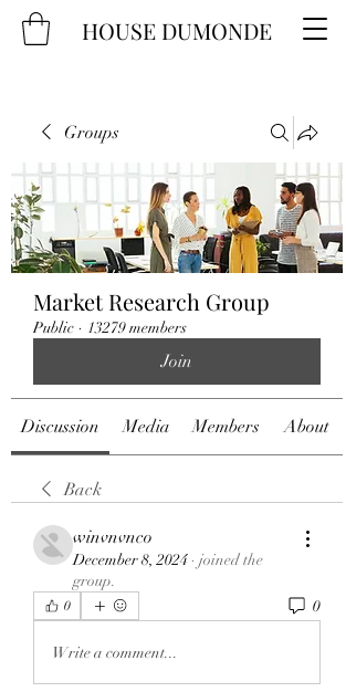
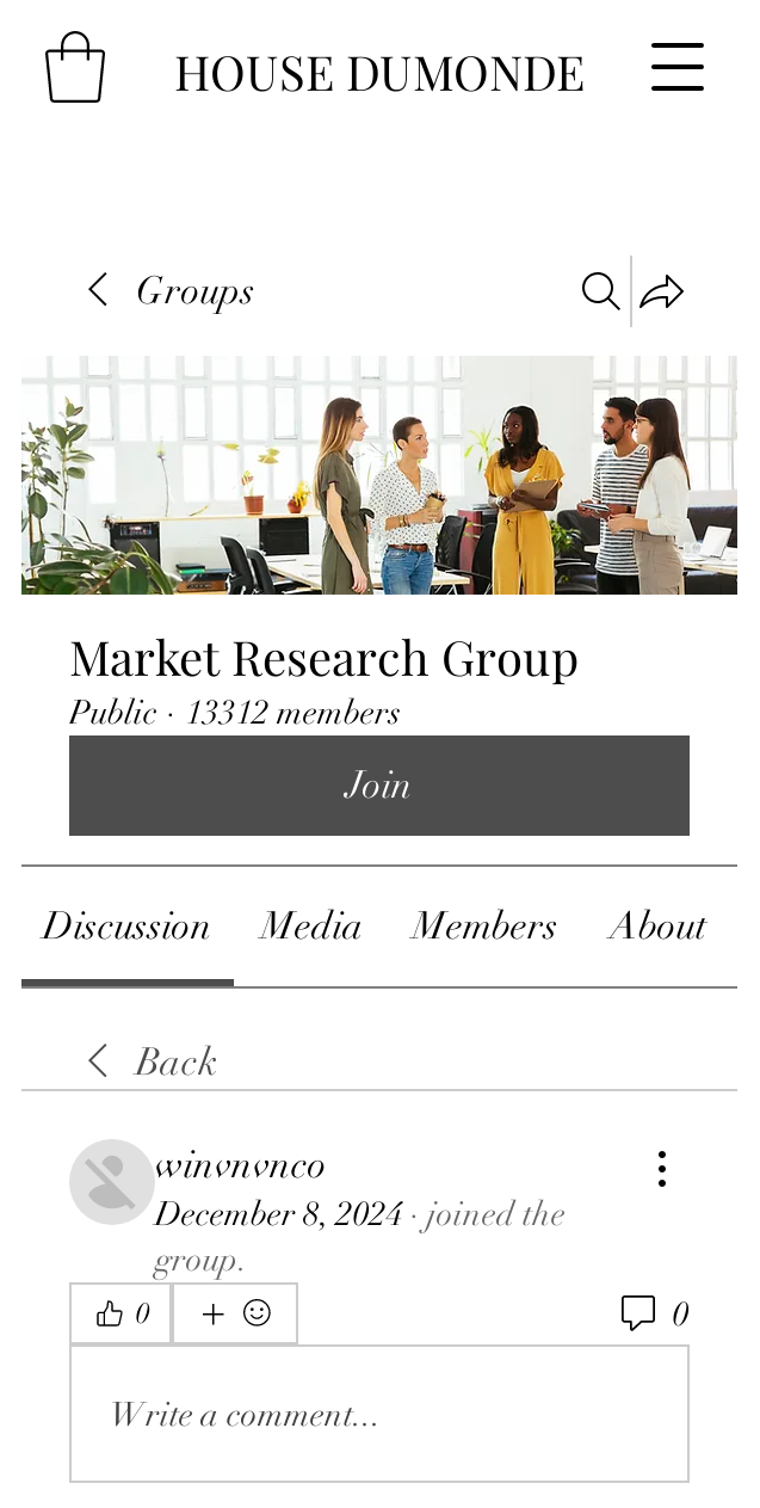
[33,318,187,337] Public · 13279 members -> [69,693,401,733] Public · 13312 members

